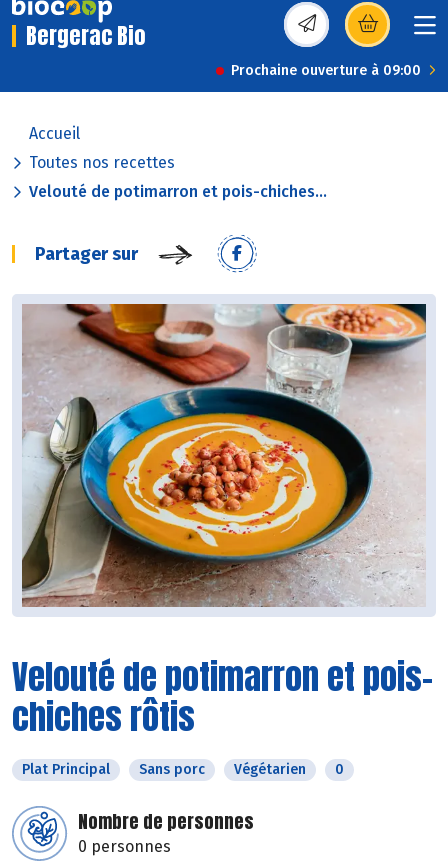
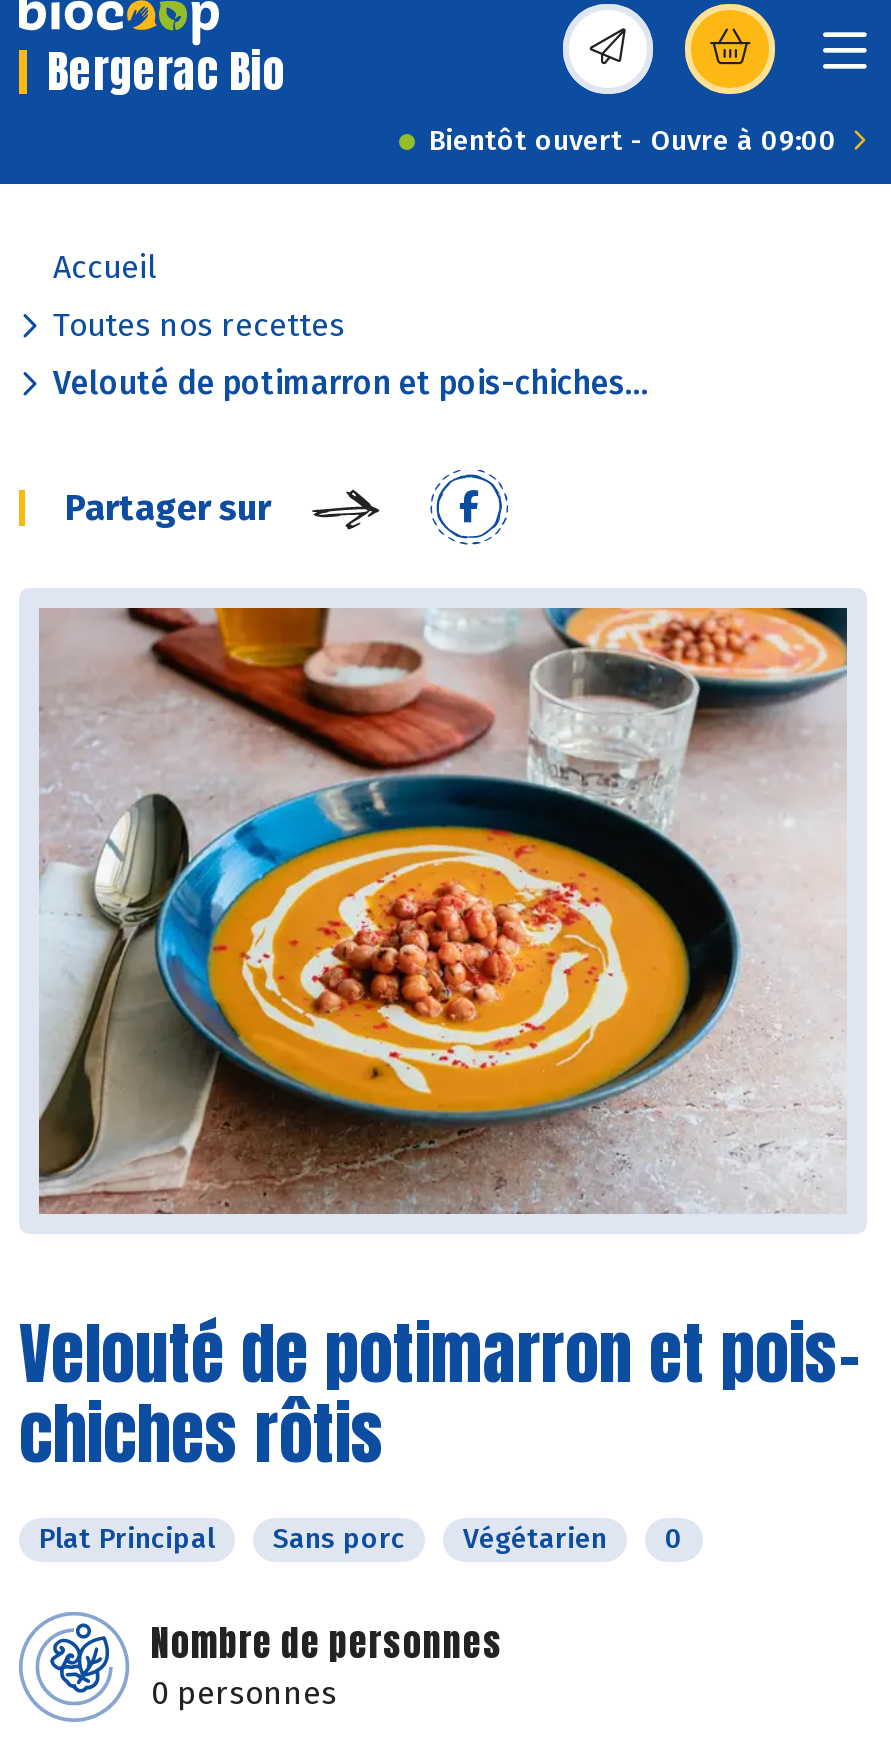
[231,62,421,79] Prochaine ouverture à 09:00 -> [429,124,837,158] Bientôt ouvert - Ouvre à 09:00

